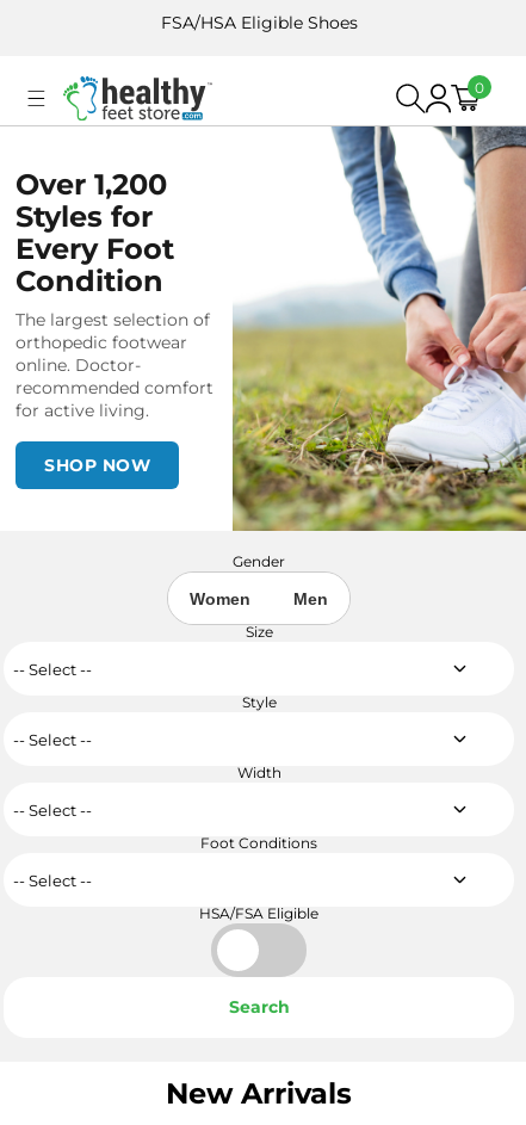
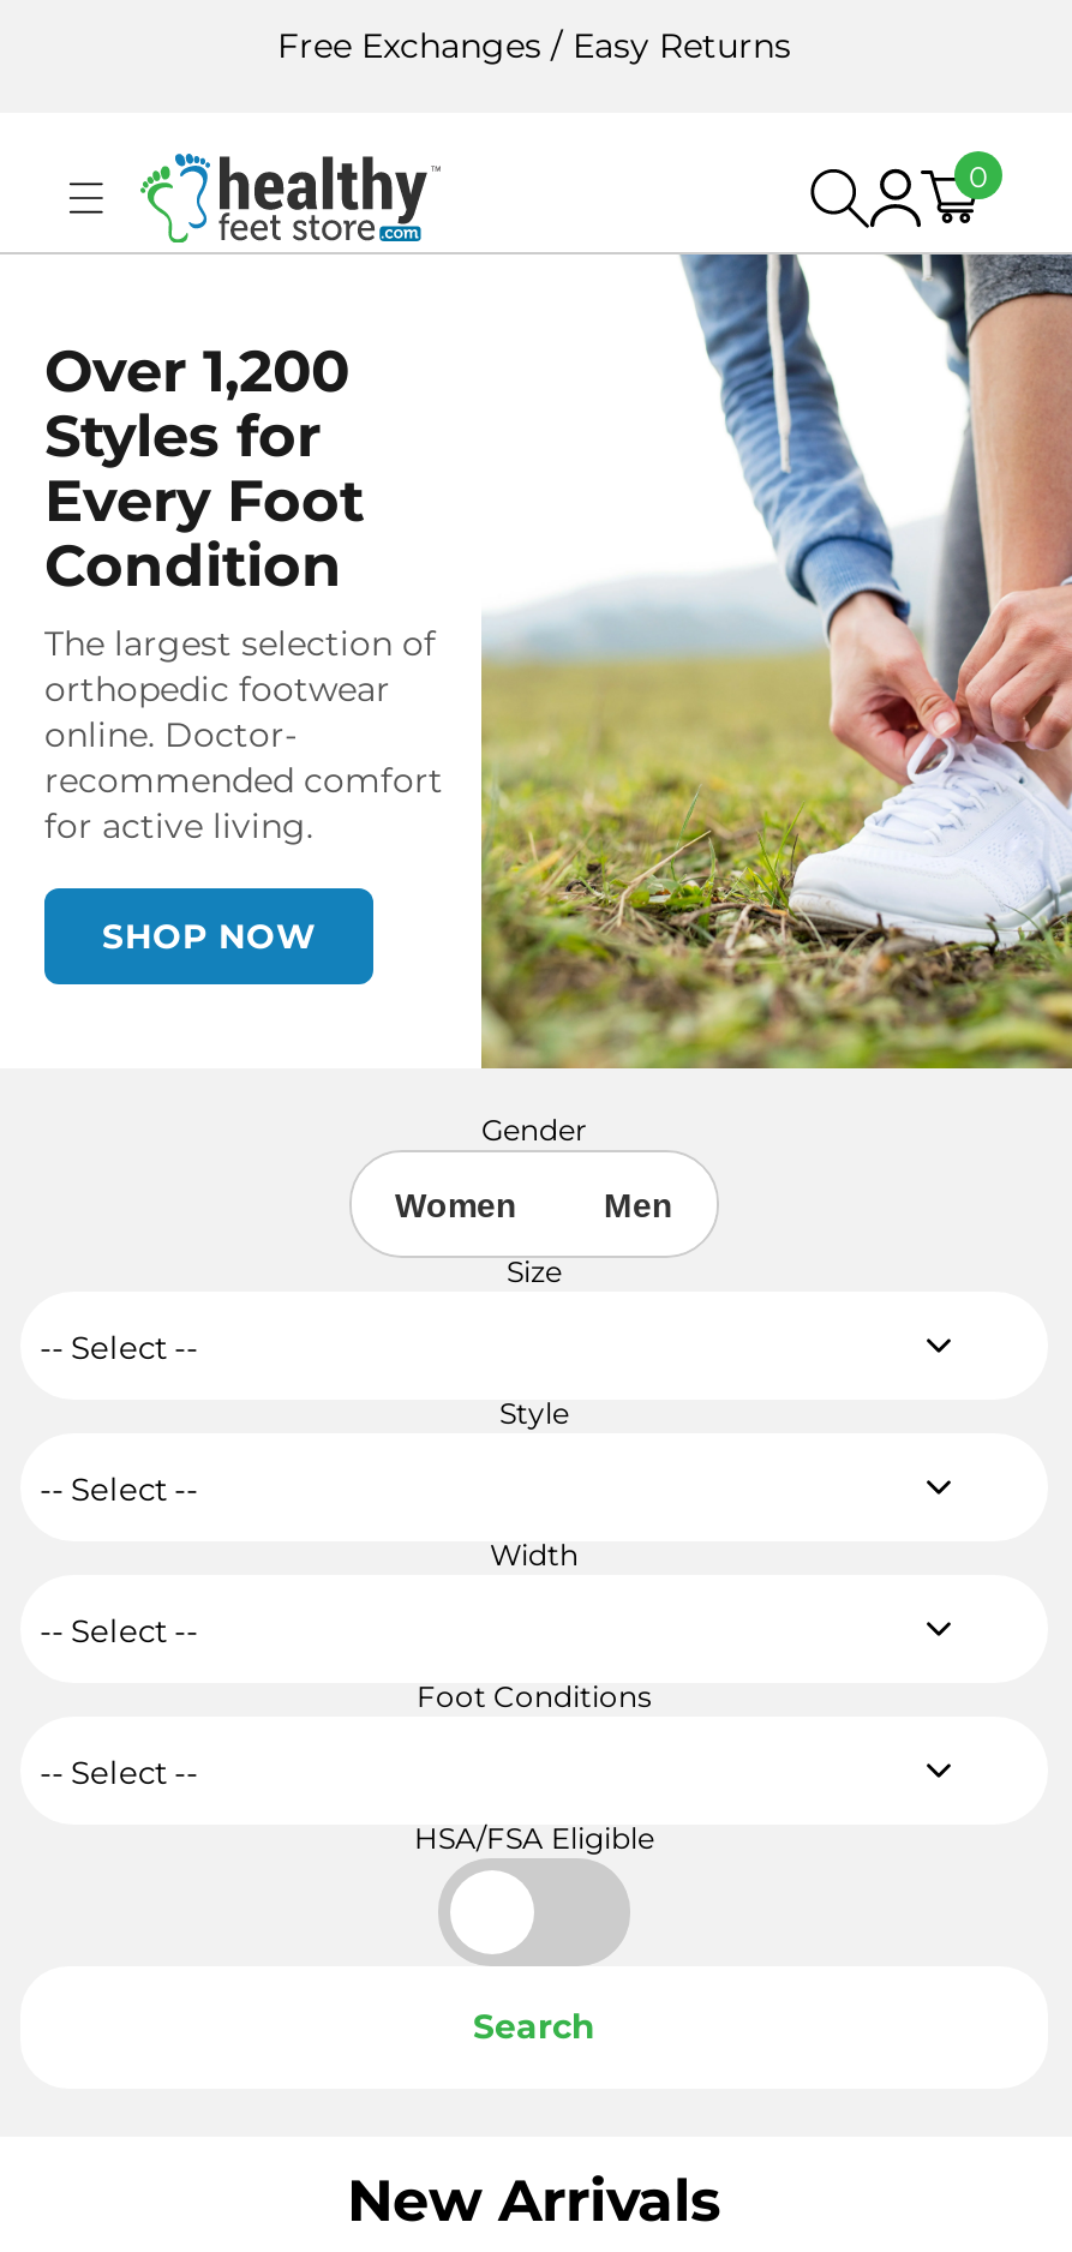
[160,12,357,33] FSA/HSA Eligible Shoes -> [277,24,791,67] Free Exchanges / Easy Returns

